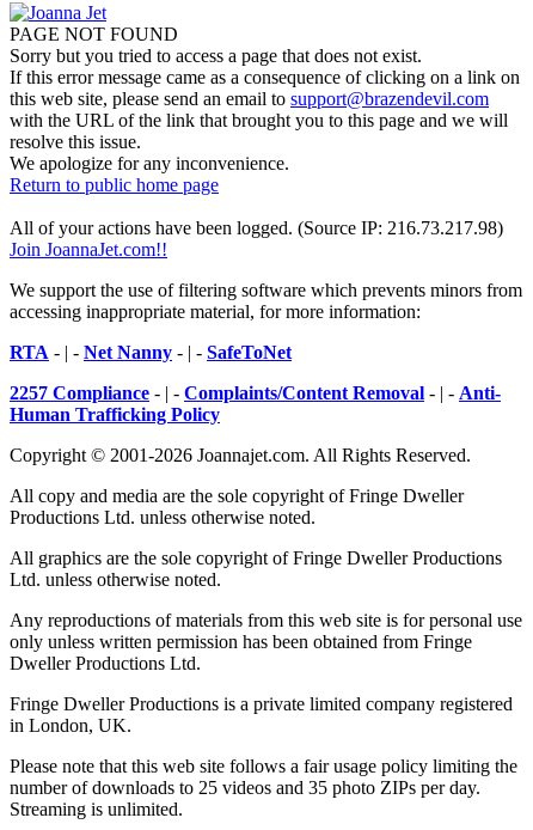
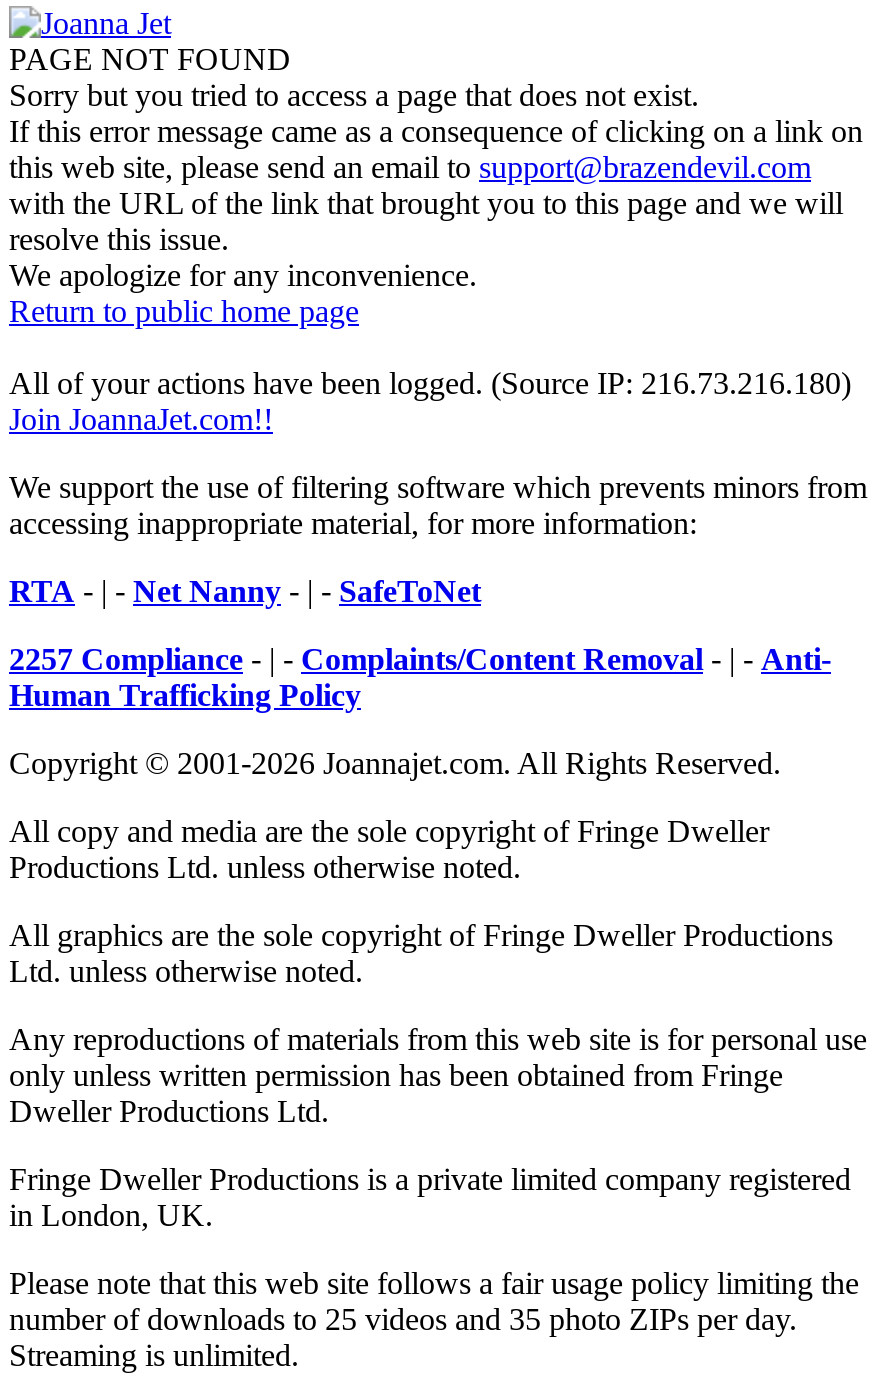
[10,218,503,238] All of your actions have been logged. (Source IP: 216.73.217.98) -> [9,366,851,400] All of your actions have been logged. (Source IP: 216.73.216.180)

